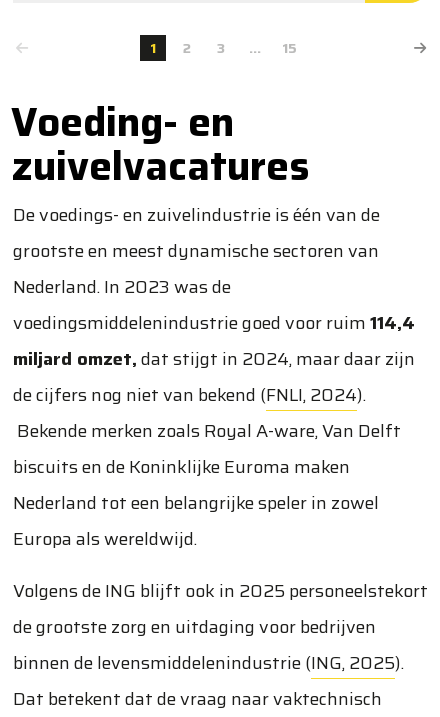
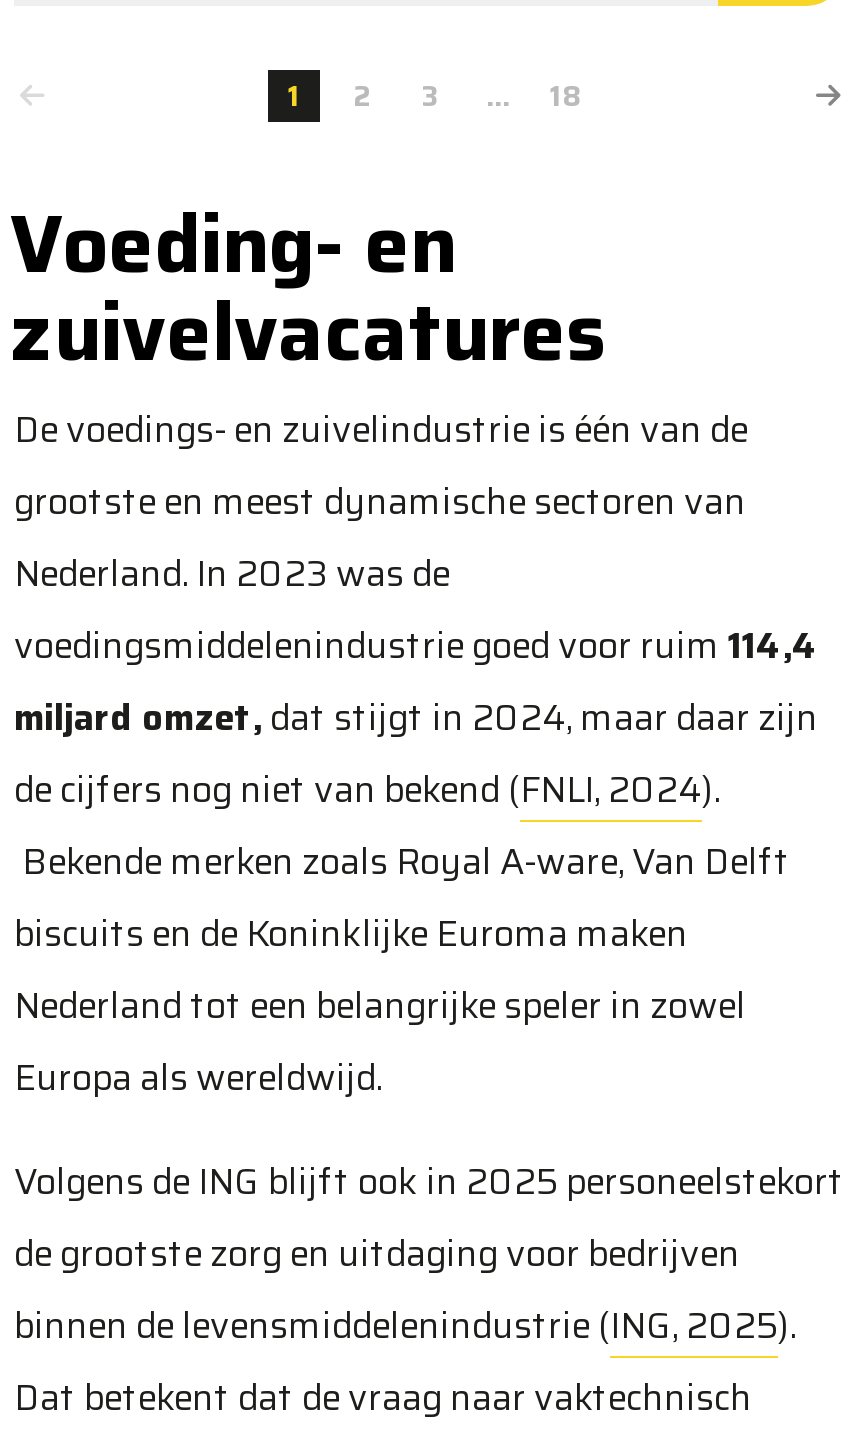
[281,36,296,58] 15 -> [550,73,582,117] 18

